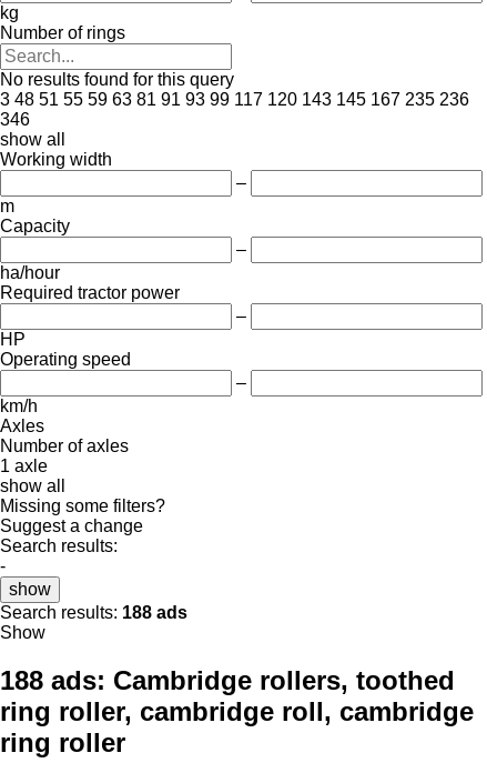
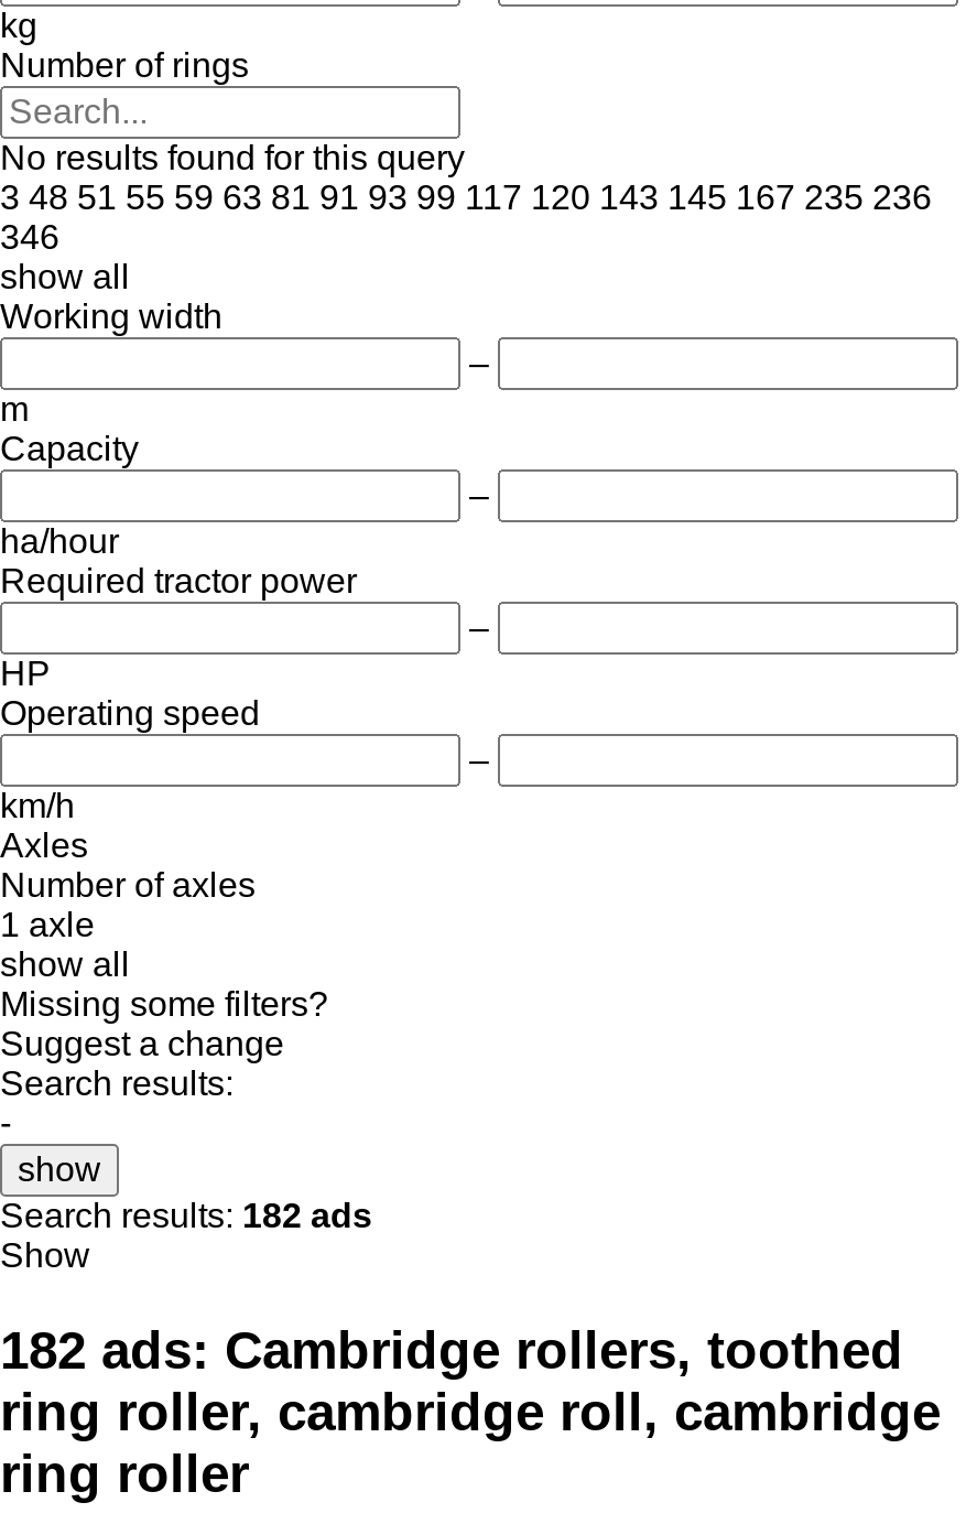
[0,603,187,622] Search results: 188 ads -> [0,1196,372,1234] Search results: 182 ads
[0,665,455,695] 188 ads: Cambridge rollers, toothed -> [0,1320,903,1379] 182 ads: Cambridge rollers, toothed

